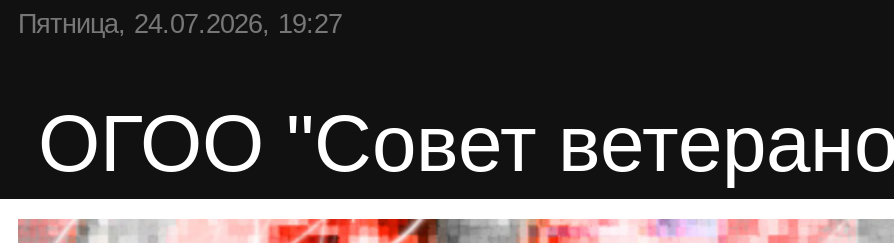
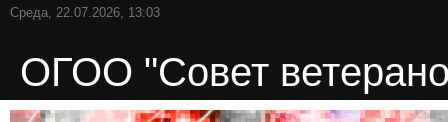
[18,9,342,39] Пятница, 24.07.2026, 19:27 -> [10,5,160,20] Среда, 22.07.2026, 13:03

